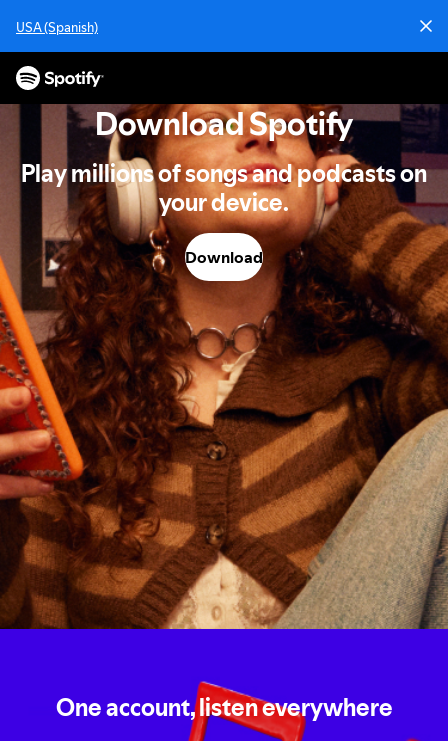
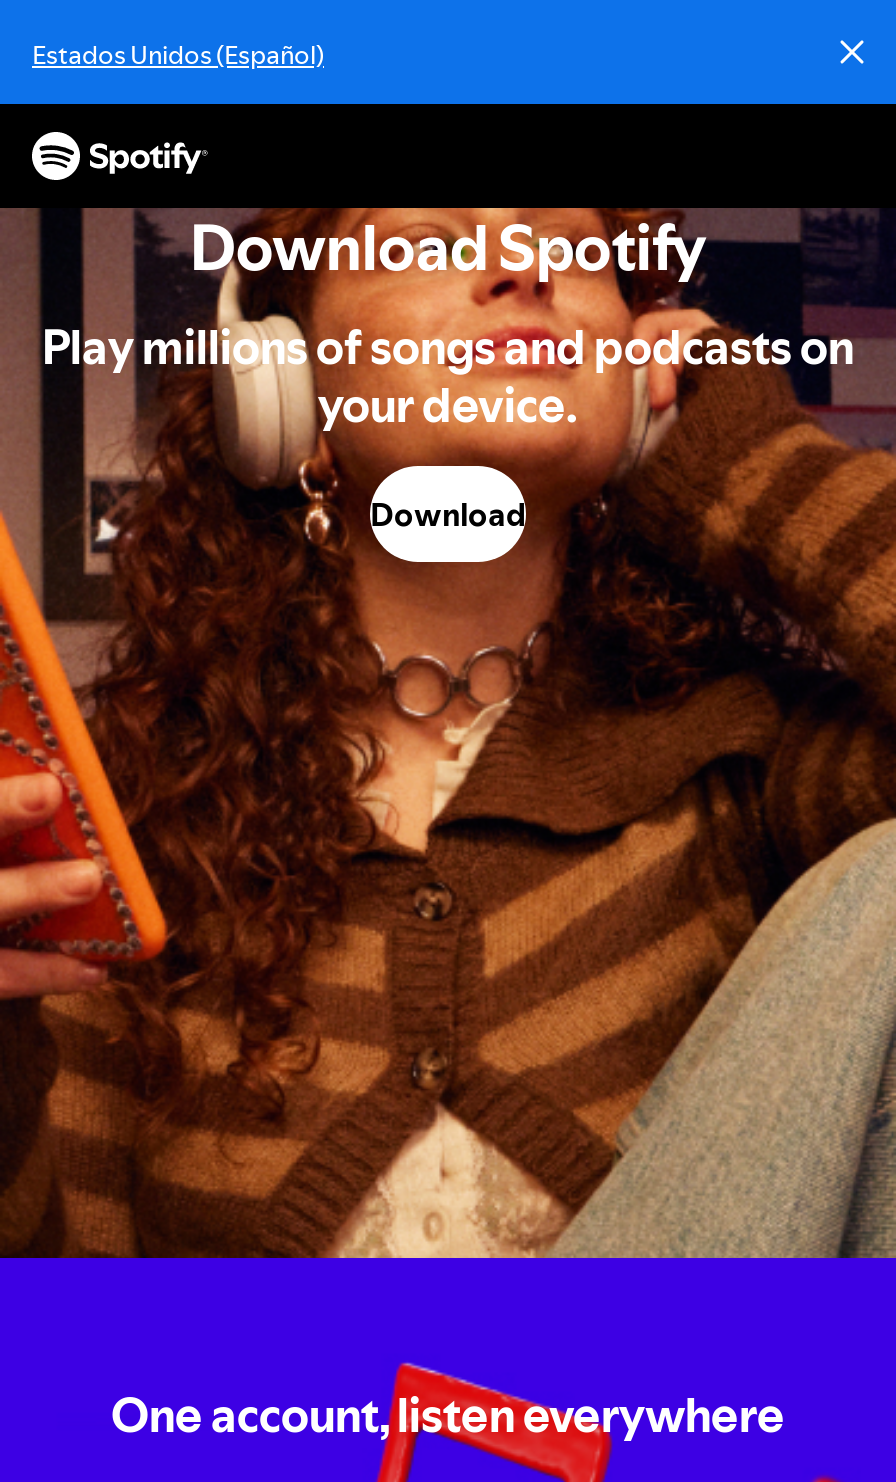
[16,18,98,36] USA (Spanish) -> [32,36,324,72] Estados Unidos (Español)

